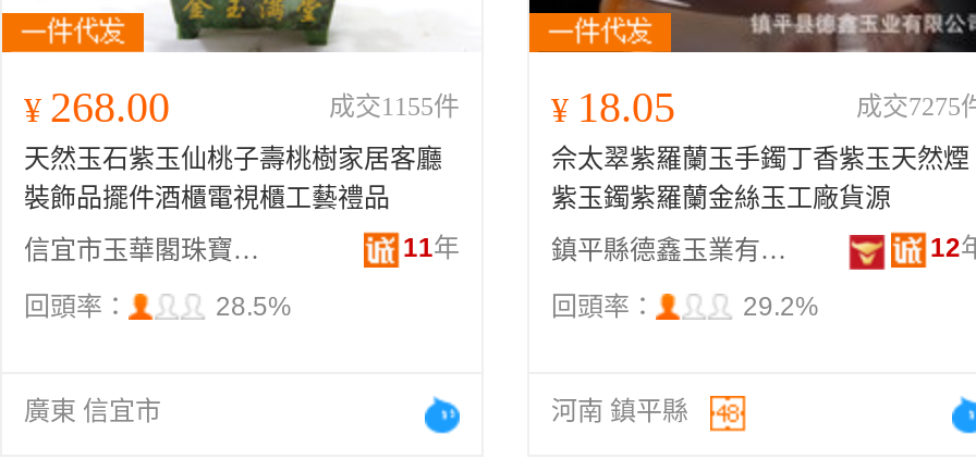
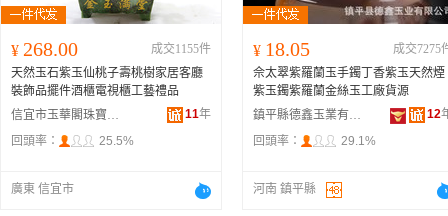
[216,291,292,322] 28.5% -> [99,134,134,148] 25.5%
[743,291,819,322] 29.2% -> [341,134,376,148] 29.1%

